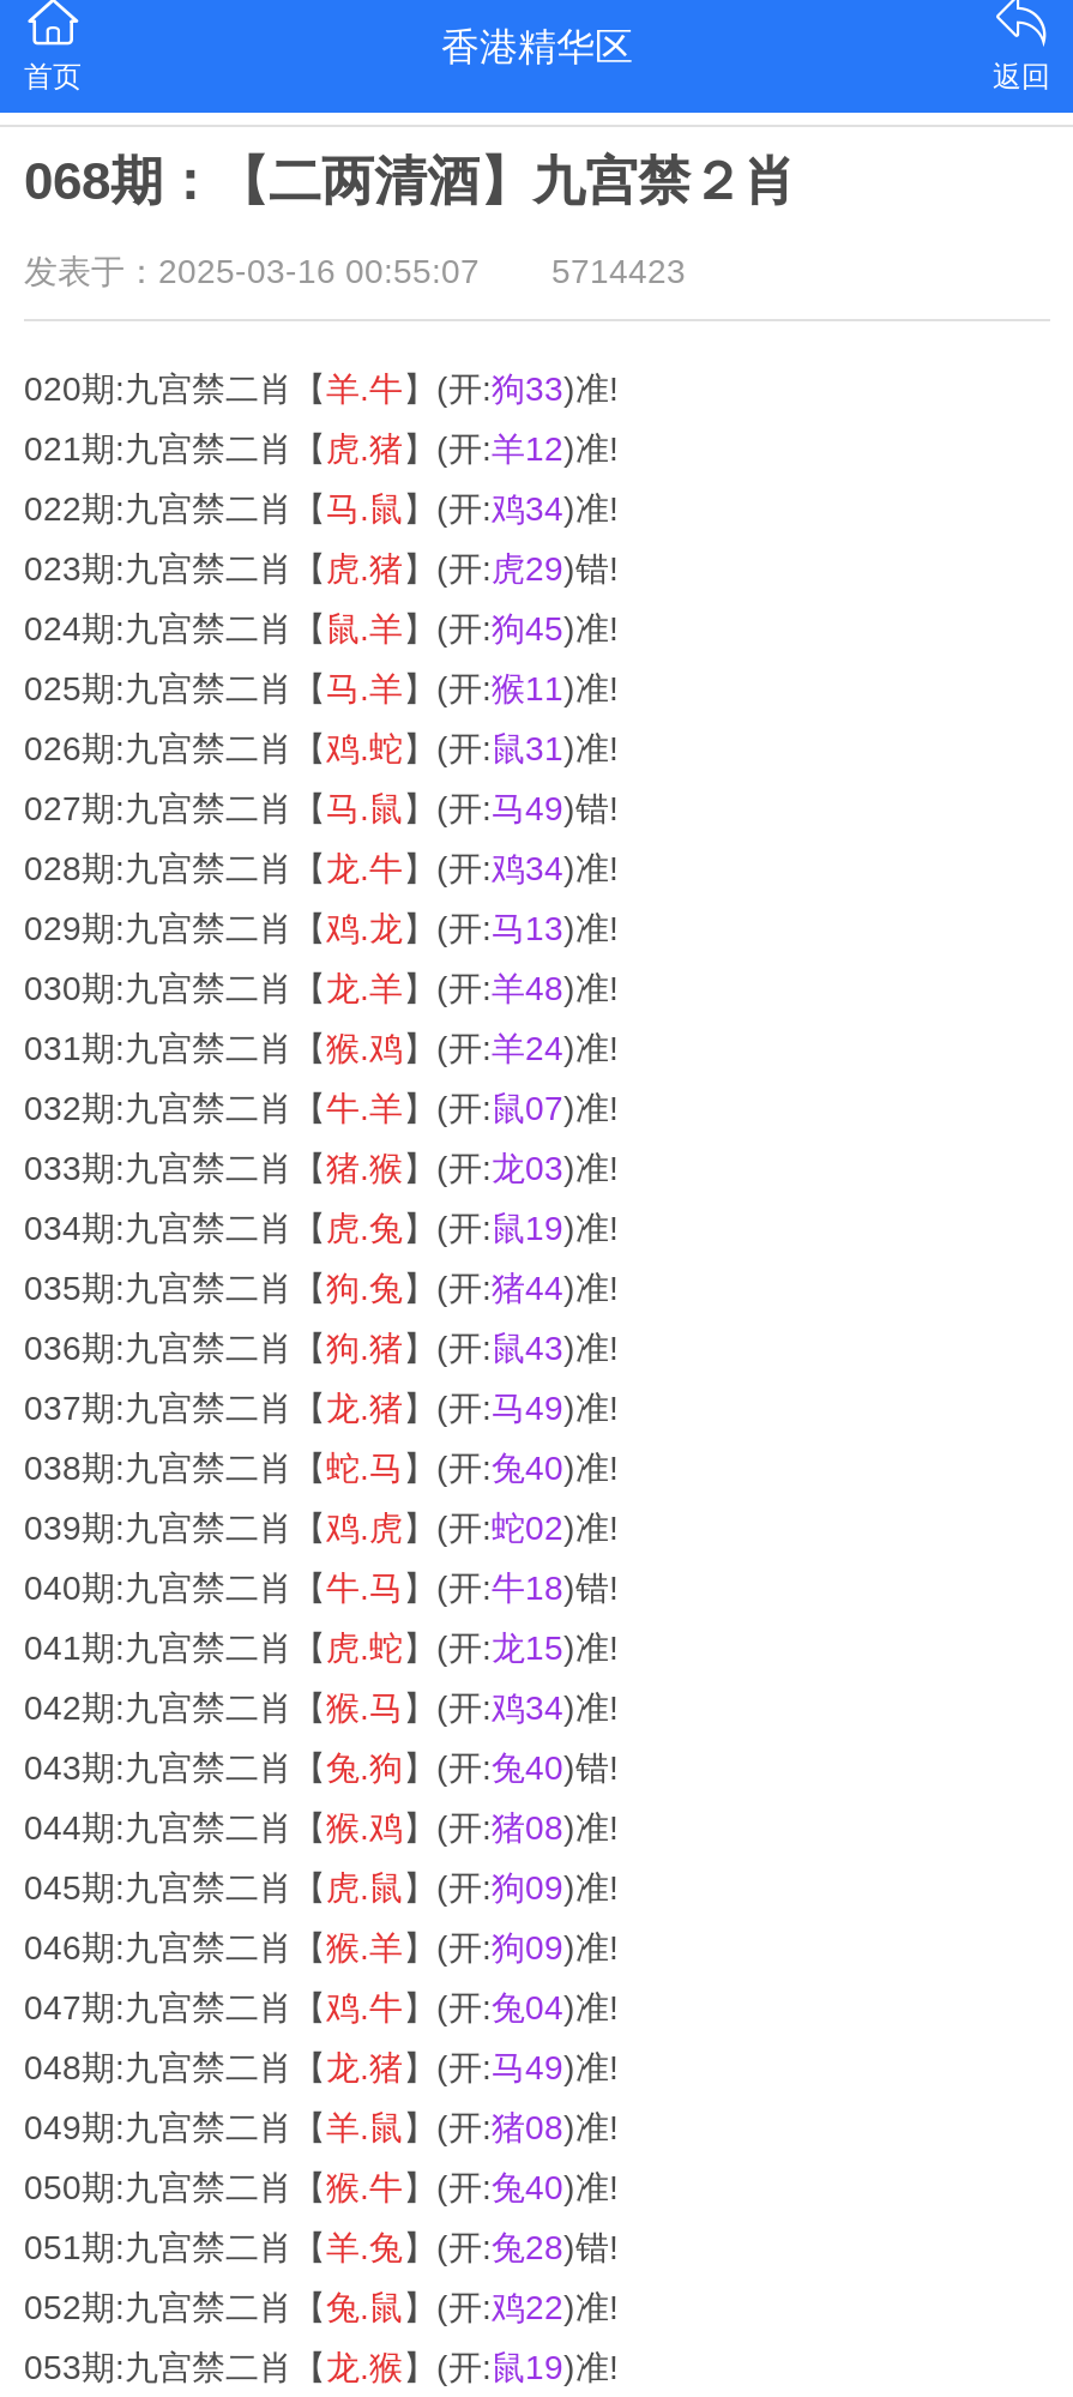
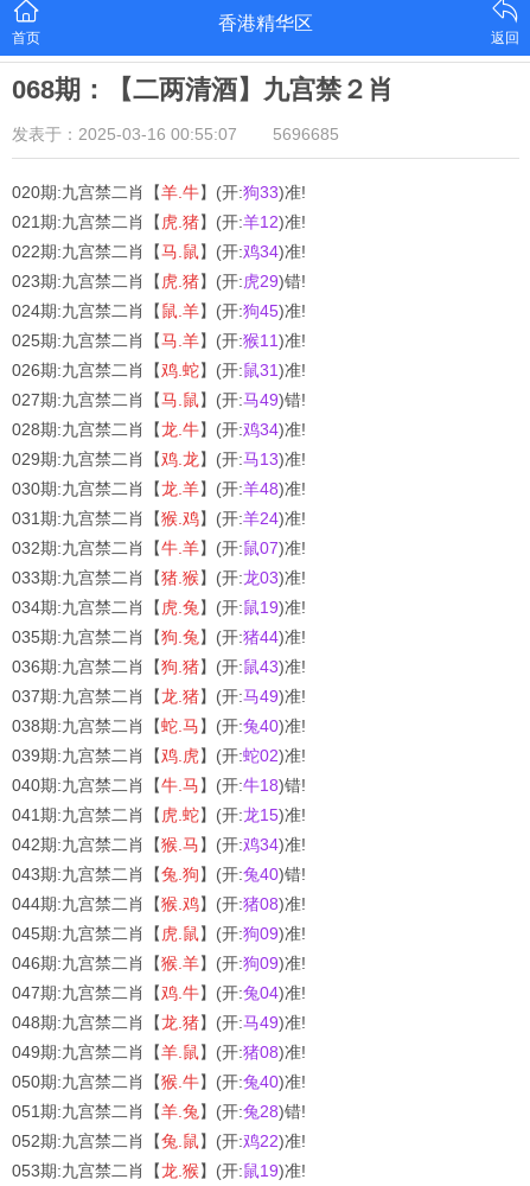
[24,252,686,290] 发表于：2025-03-16 00:55:07 5714423 -> [12,125,339,144] 发表于：2025-03-16 00:55:07 5696685

